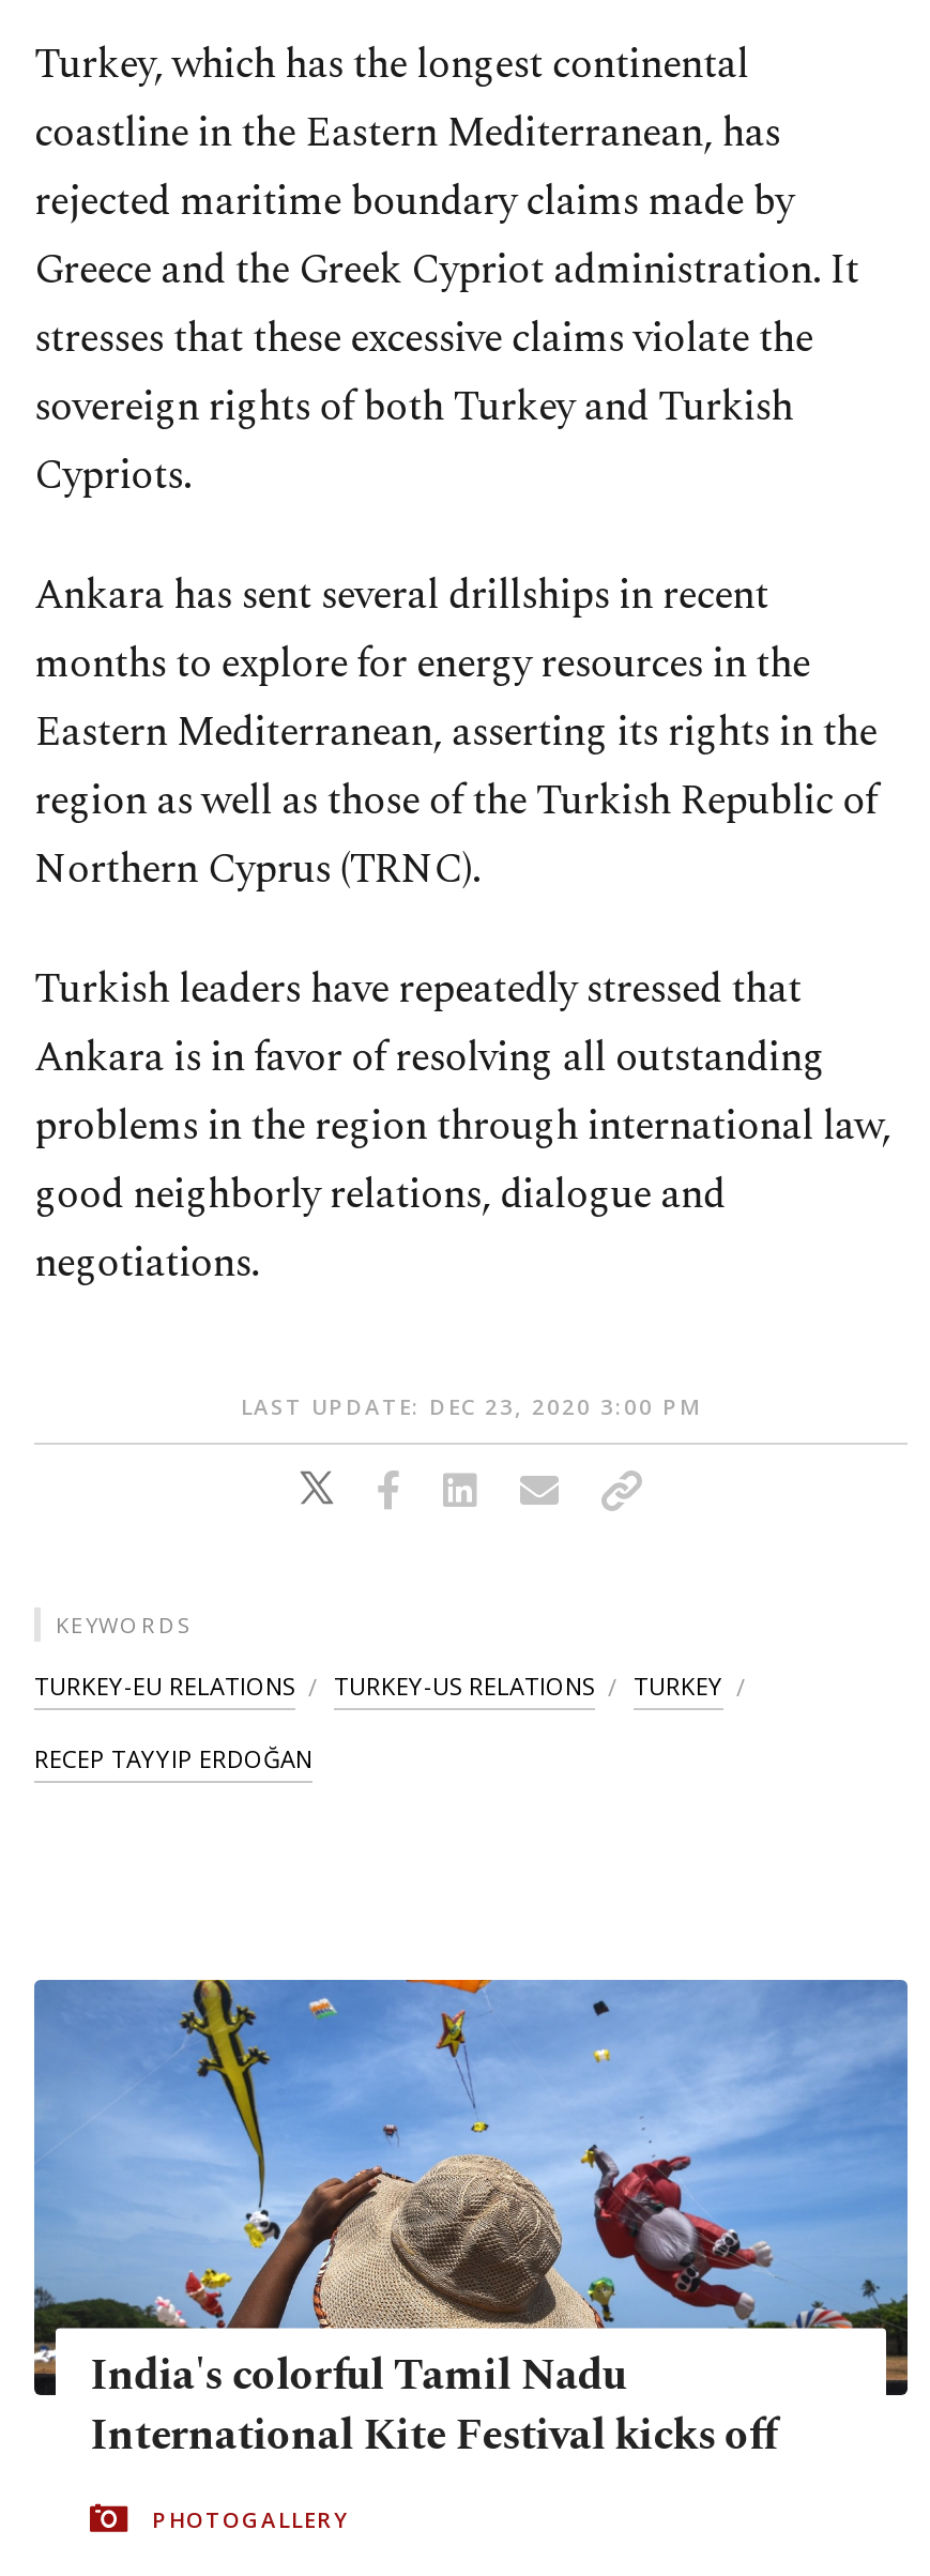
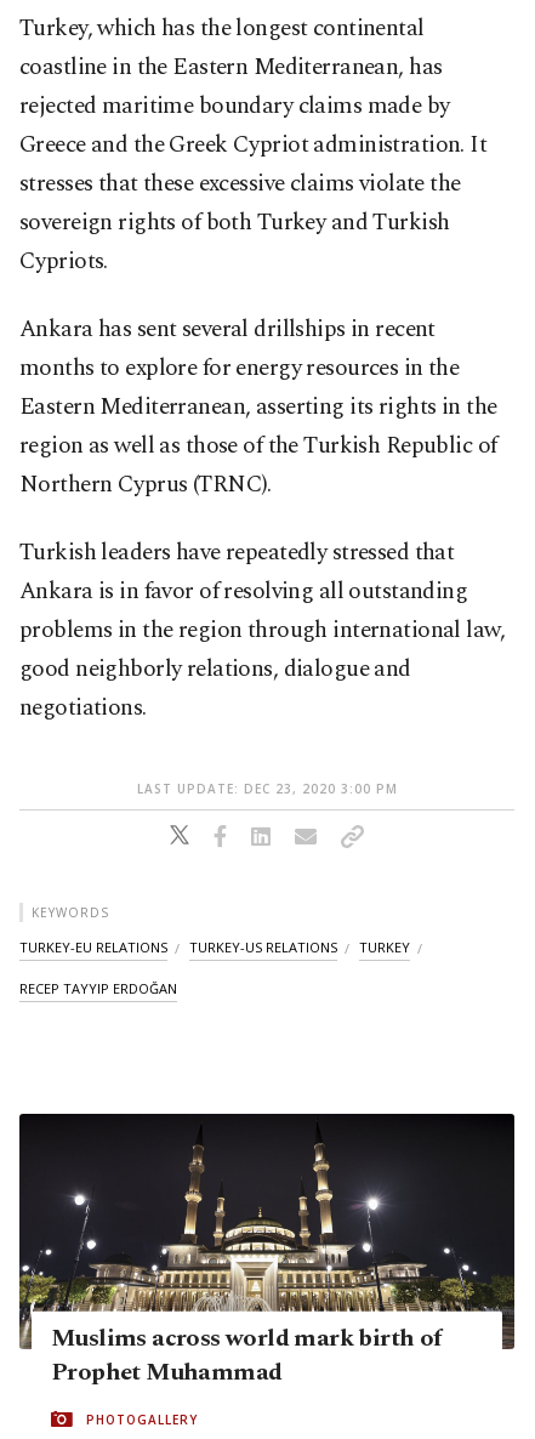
[32,1978,910,2468] [image] | India's colorful Tamil Nadu | International Kite Festival kicks off -> [18,1113,516,1390] [image] | Muslims across world mark birth of | Prophet Muhammad

